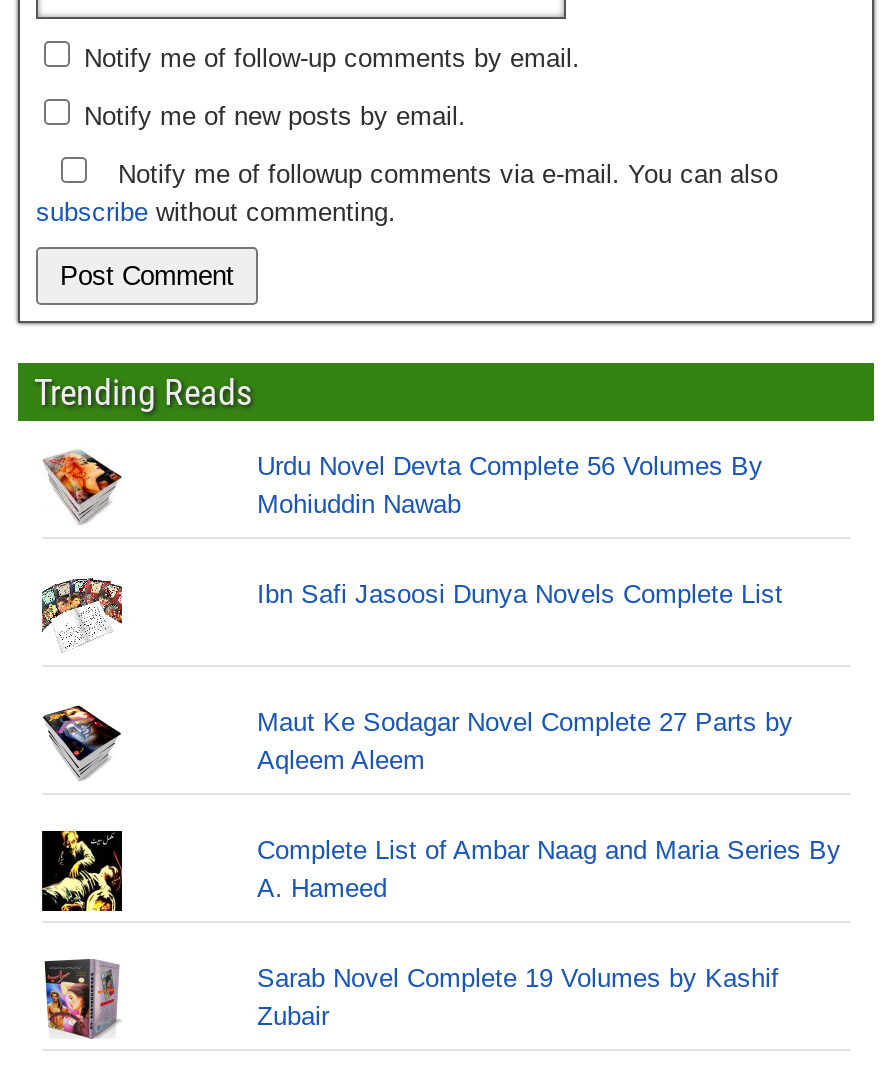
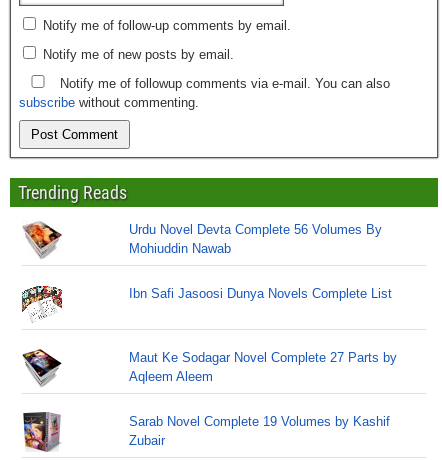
[40,828,124,914] [image] -> none
[257,834,841,902] Complete List of Ambar Naag and Maria Series By | A. Hameed -> none

